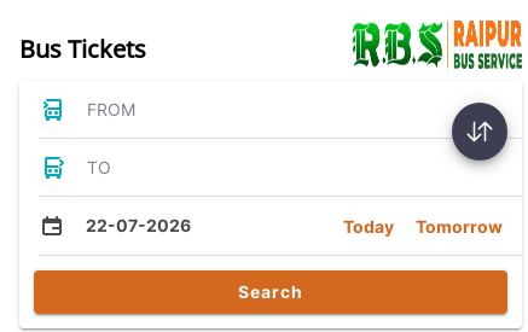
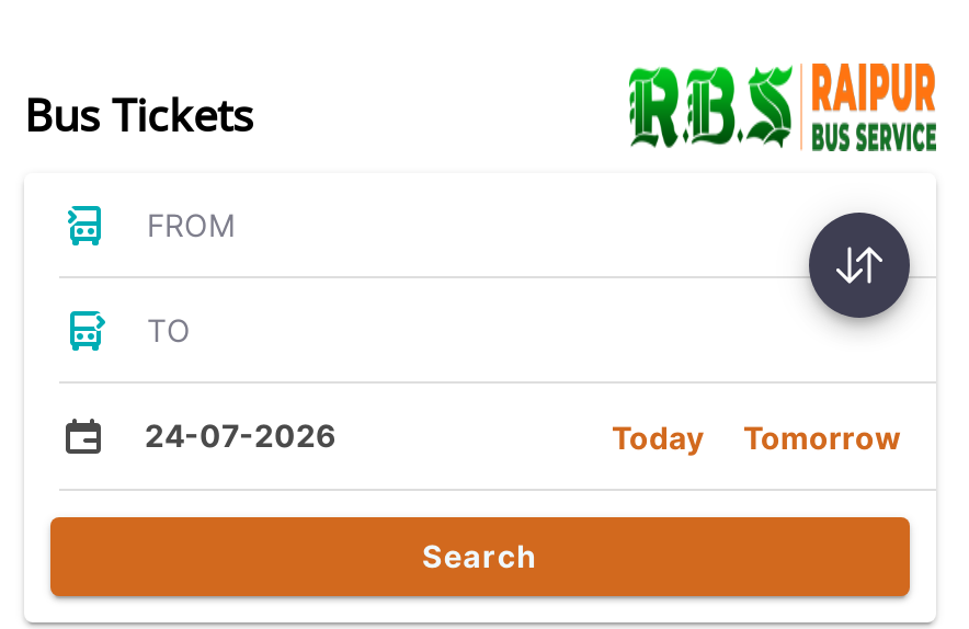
[86,215,191,235] 22-07-2026 -> [145,416,335,454] 24-07-2026

